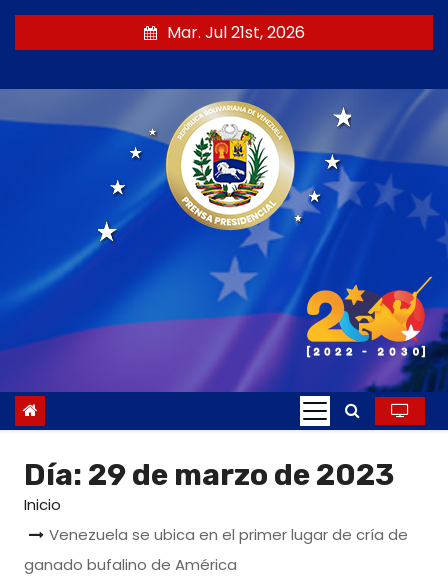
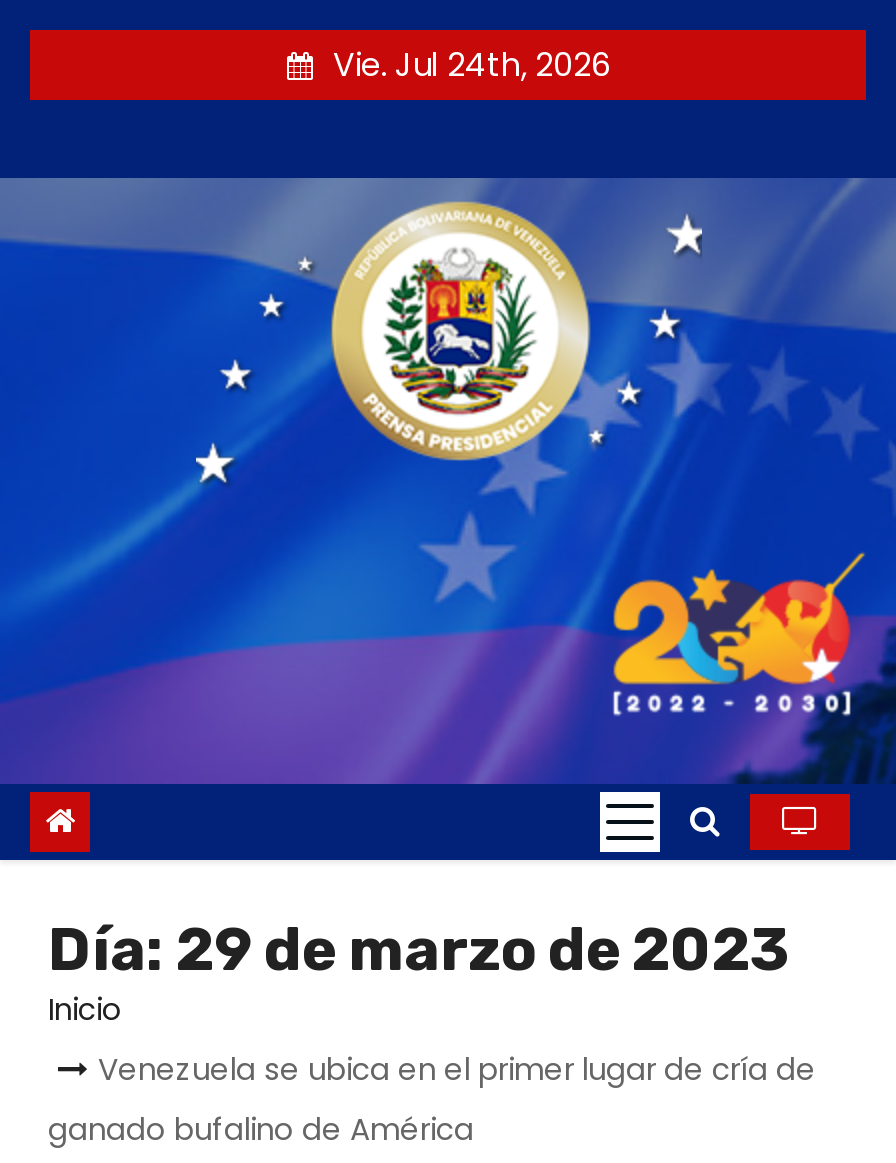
[167,21,305,44] Mar. Jul 21st, 2026 -> [333,42,611,88] Vie. Jul 24th, 2026

